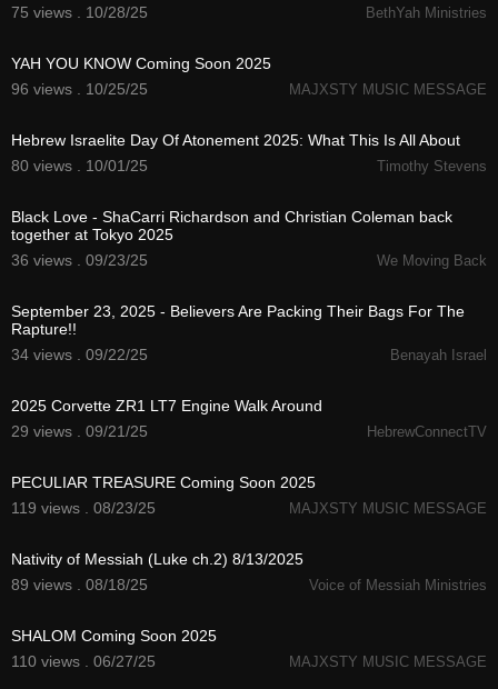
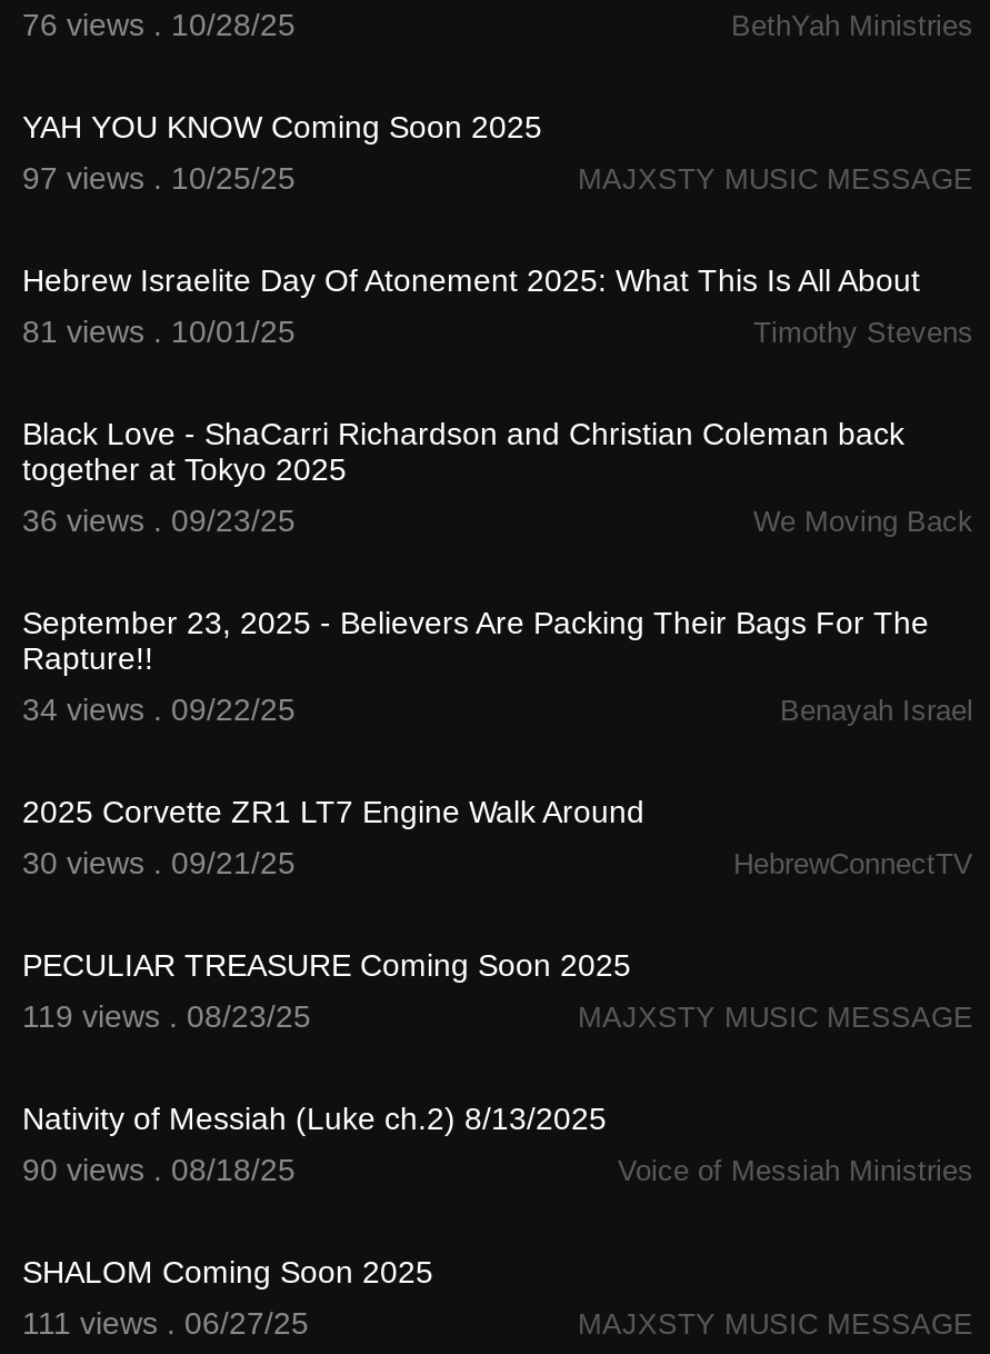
[11,4,148,22] 75 views . 10/28/25 -> [22,8,296,43] 76 views . 10/28/25
[11,80,148,98] 96 views . 10/25/25 -> [22,161,296,197] 97 views . 10/25/25
[11,157,148,175] 80 views . 10/01/25 -> [22,314,296,350] 81 views . 10/01/25
[11,423,148,441] 29 views . 09/21/25 -> [22,846,296,881] 30 views . 09/21/25
[11,576,148,594] 89 views . 08/18/25 -> [22,1153,296,1188] 90 views . 08/18/25
[11,653,156,671] 110 views . 06/27/25 -> [22,1306,309,1342] 111 views . 06/27/25

